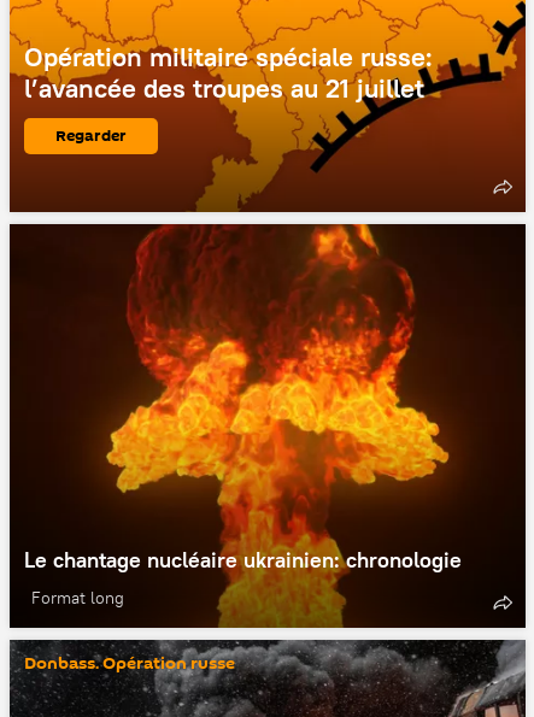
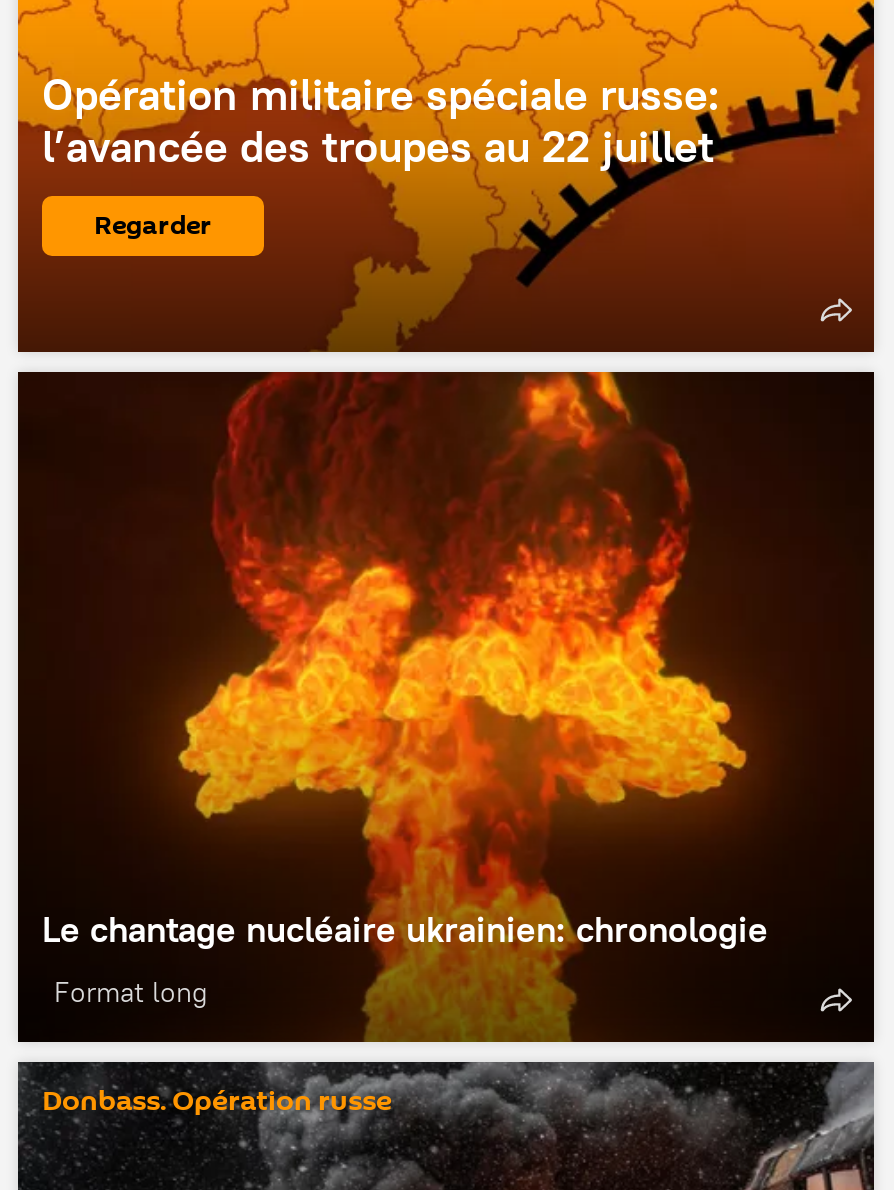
[24,71,424,105] l’avancée des troupes au 21 juillet -> [42,118,714,174] l’avancée des troupes au 22 juillet

